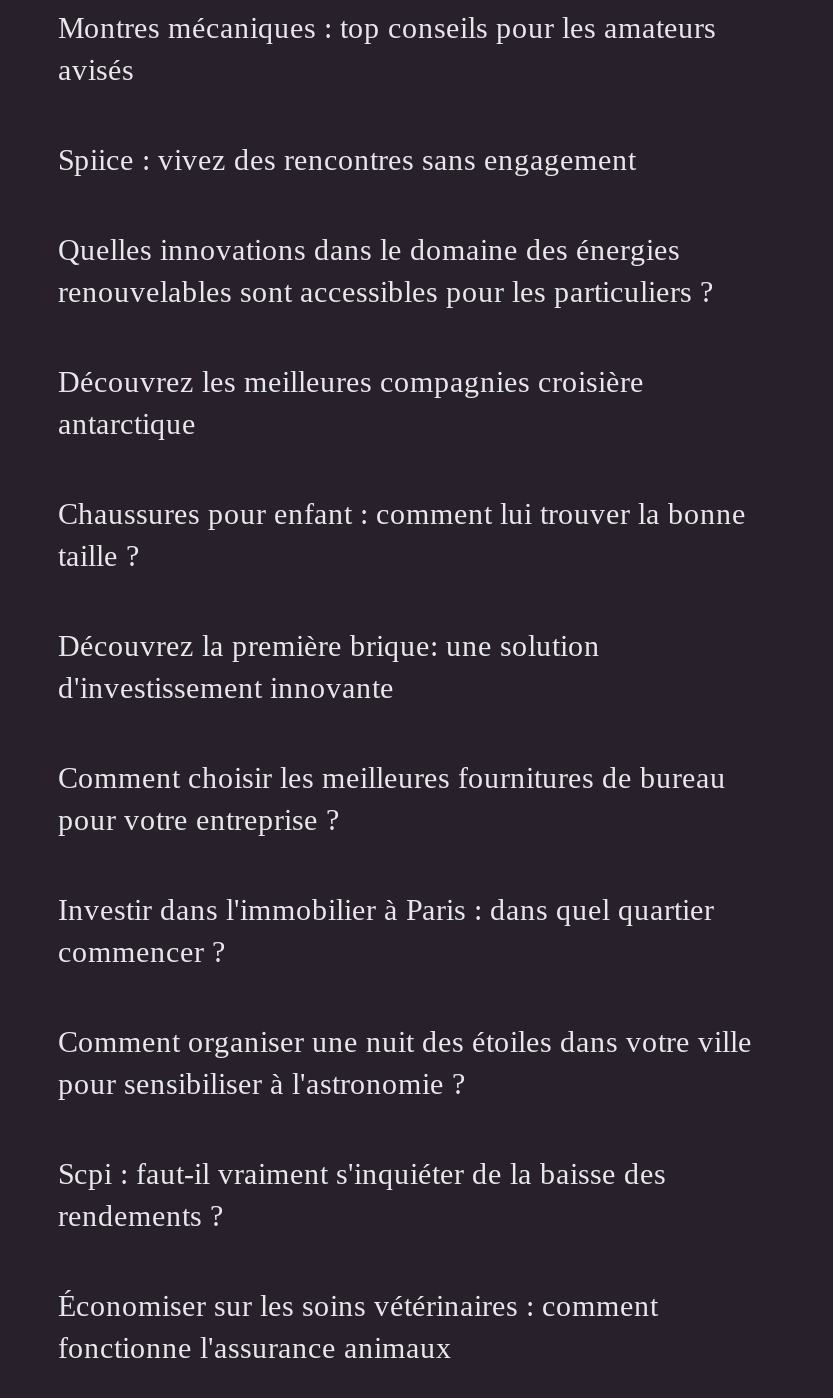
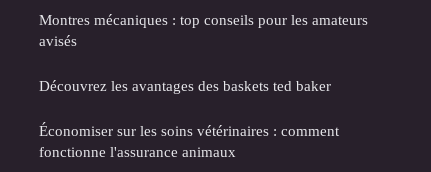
[58,143,752,1233] Spiice : vivez des rencontres sans engagement | Quelles innovations dans le domaine des énergies | renouvelables sont accessibles pour les particuliers ? | Découvrez les meilleures compagnies croisière | antarctique | Chaussures pour enfant : comment lui trouver la bonne | taille ? | Découvrez la première brique: une solution | d'investissement innovante | Comment choisir les meilleures fournitures de bureau | pour votre entreprise ? | Investir dans l'immobilier à Paris : dans quel quartier | commencer ? | Comment organiser une nuit des étoiles dans votre ville | pour sensibiliser à l'astronomie ? | Scpi : faut-il vraiment s'inquiéter de la baisse des | rendements ? -> [39,77,331,94] Découvrez les avantages des baskets ted baker

